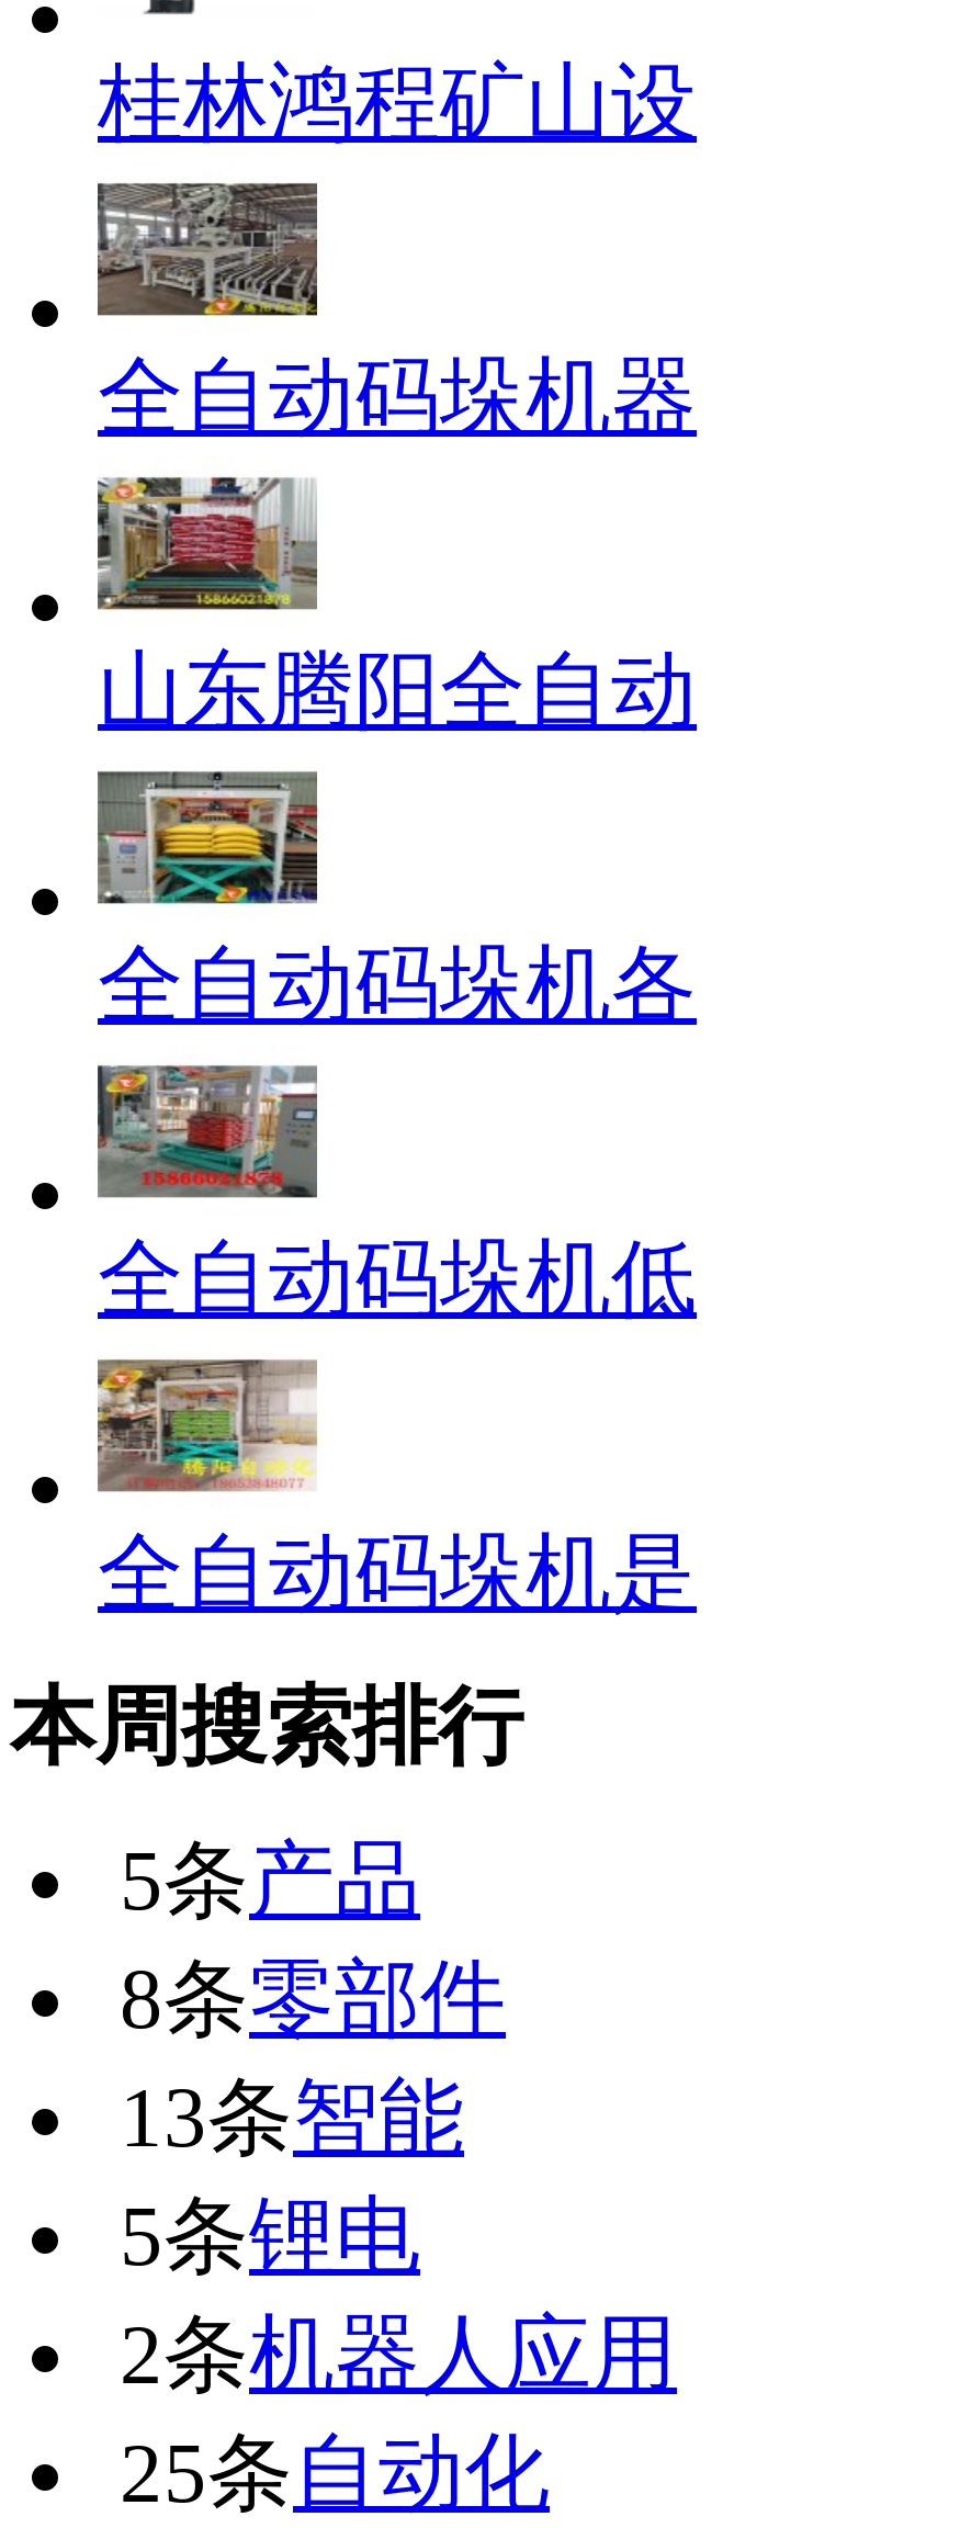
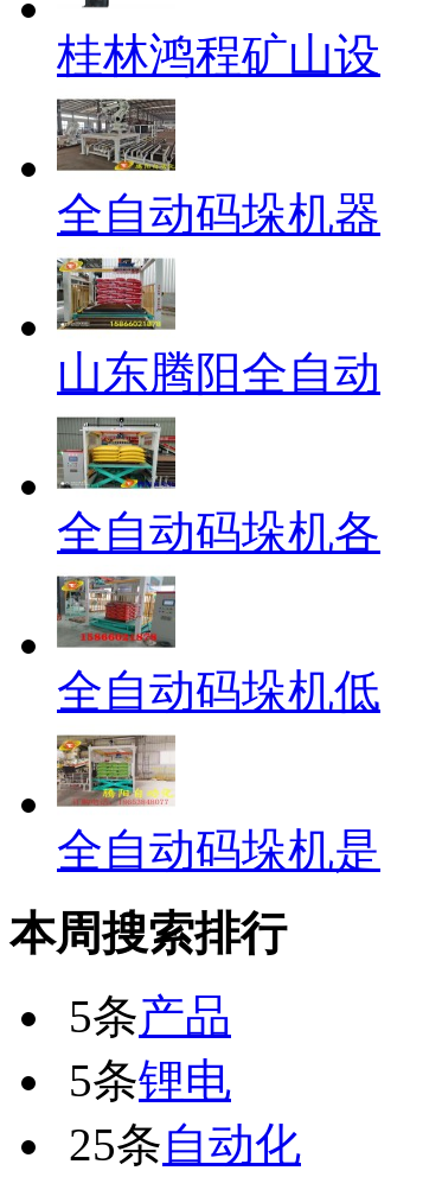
[98,1950,506,2163] 8条零部件 | 13条智能 -> none
[98,2305,677,2400] 2条机器人应用 -> none

